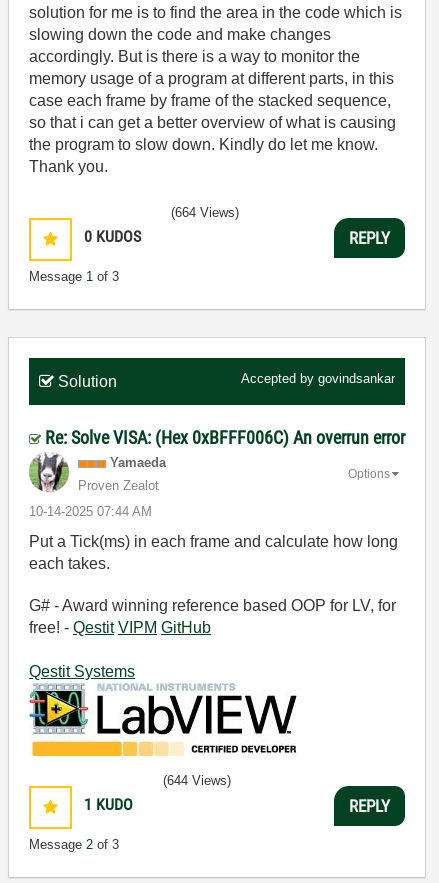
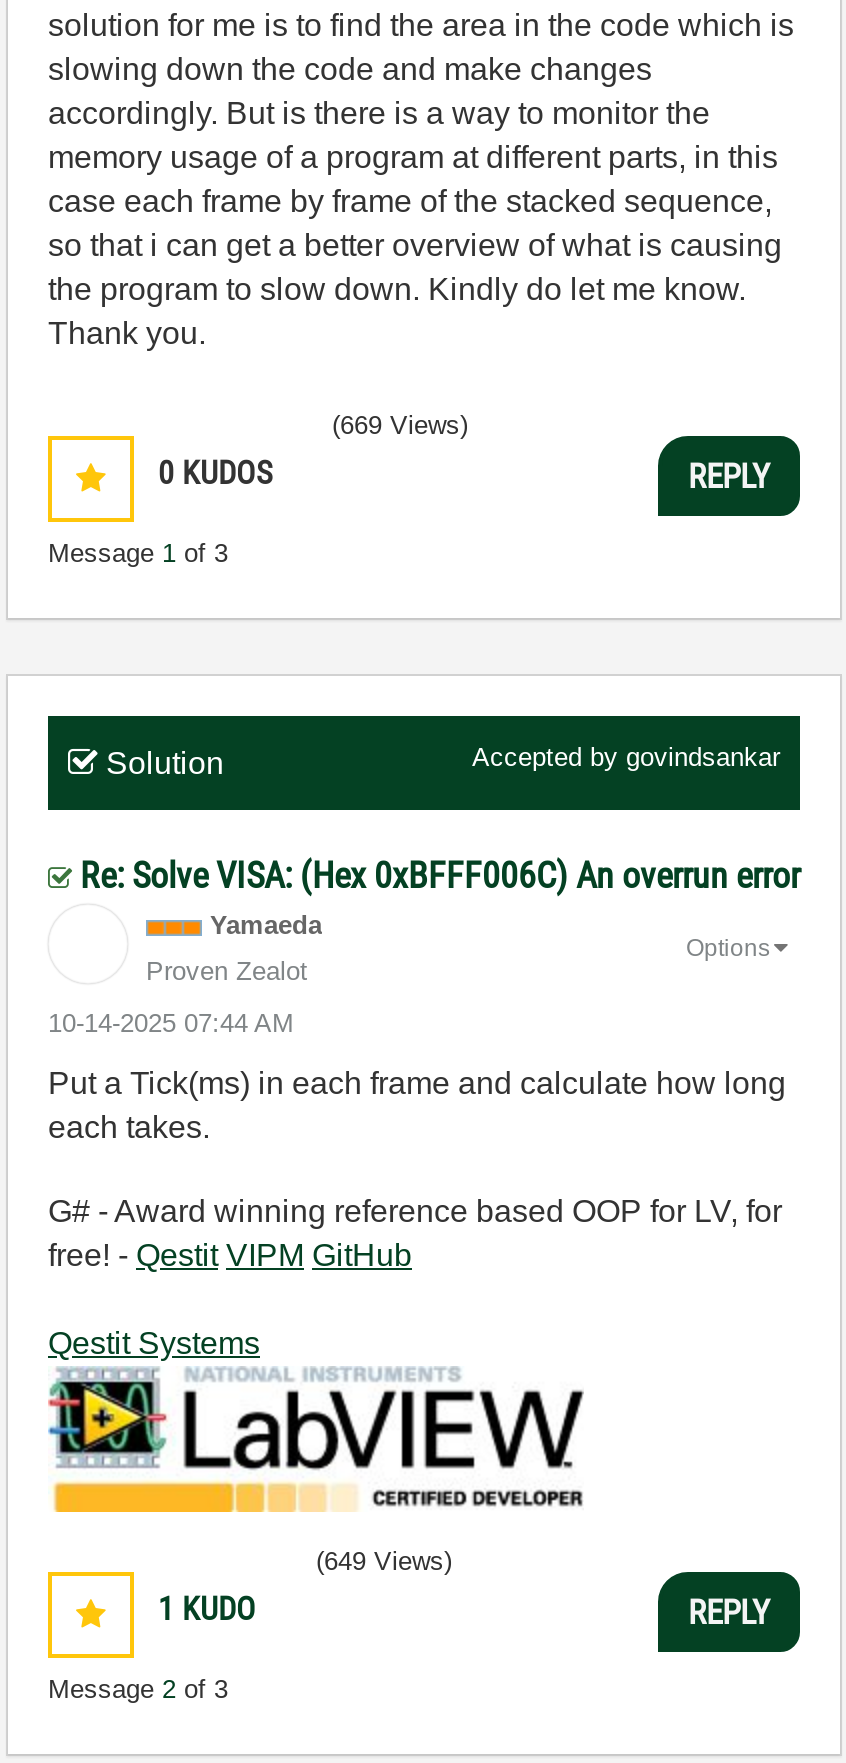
[171,205,239,220] (664 Views) -> [332,410,468,440] (669 Views)
[28,453,70,492] [image] -> none
[163,773,231,788] (644 Views) -> [316,1546,452,1576] (649 Views)

